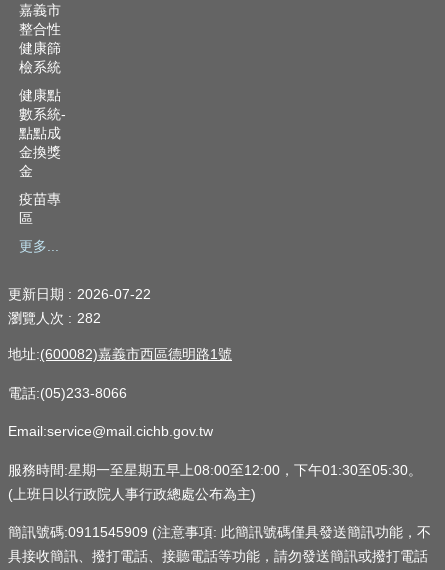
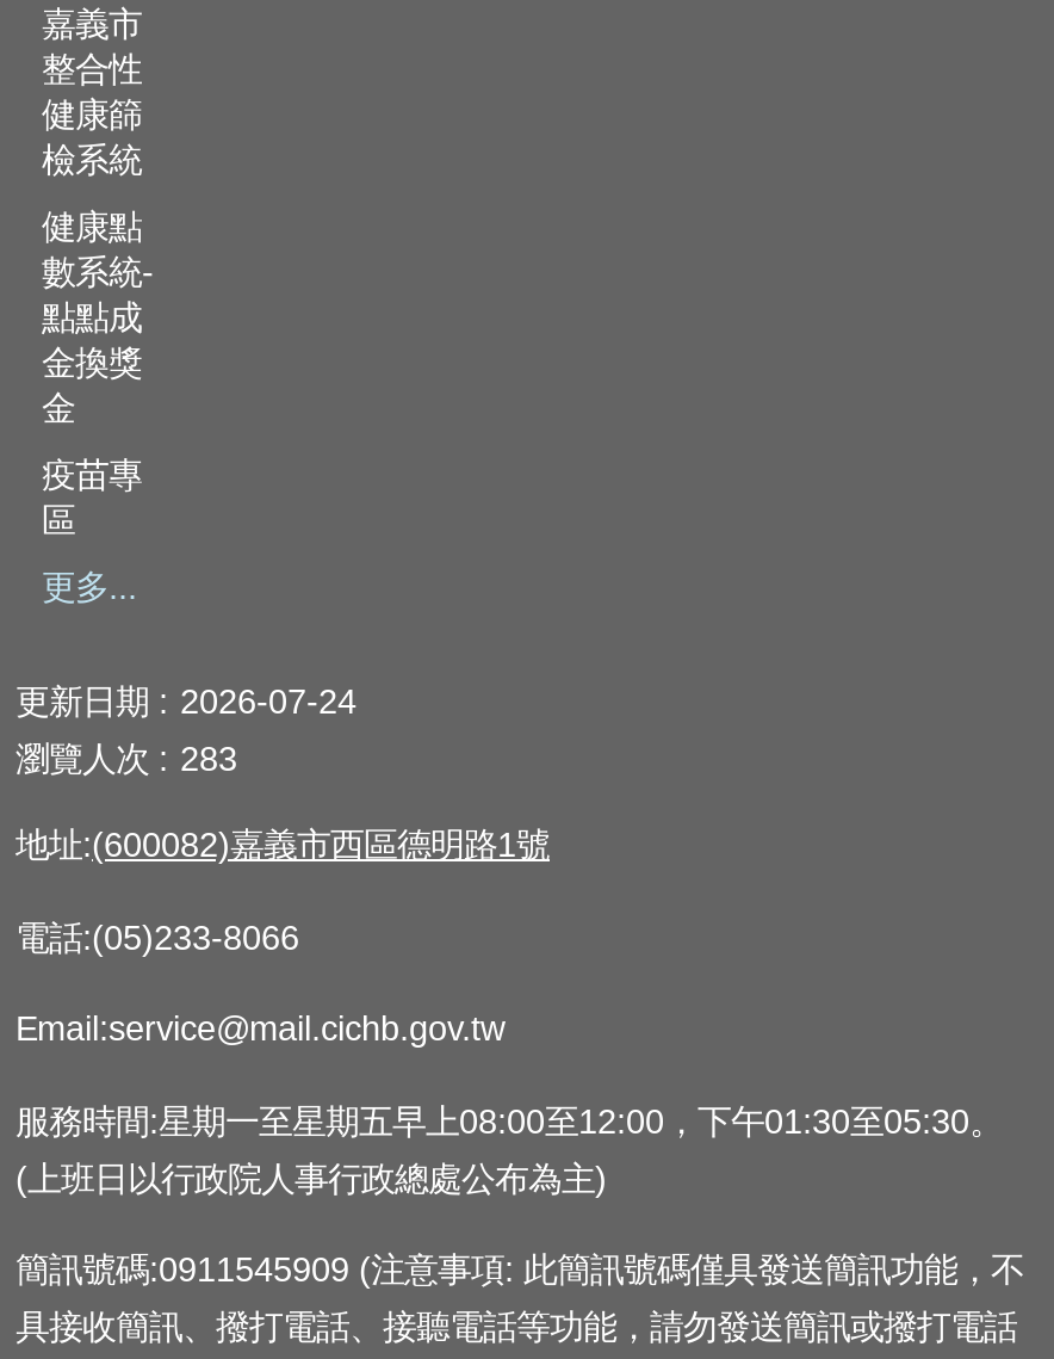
[8,286,151,302] 更新日期 2026-07-22 -> [15,682,356,721] 更新日期 2026-07-24
[8,310,101,326] 瀏覽人次 282 -> [15,740,237,778] 瀏覽人次 283

